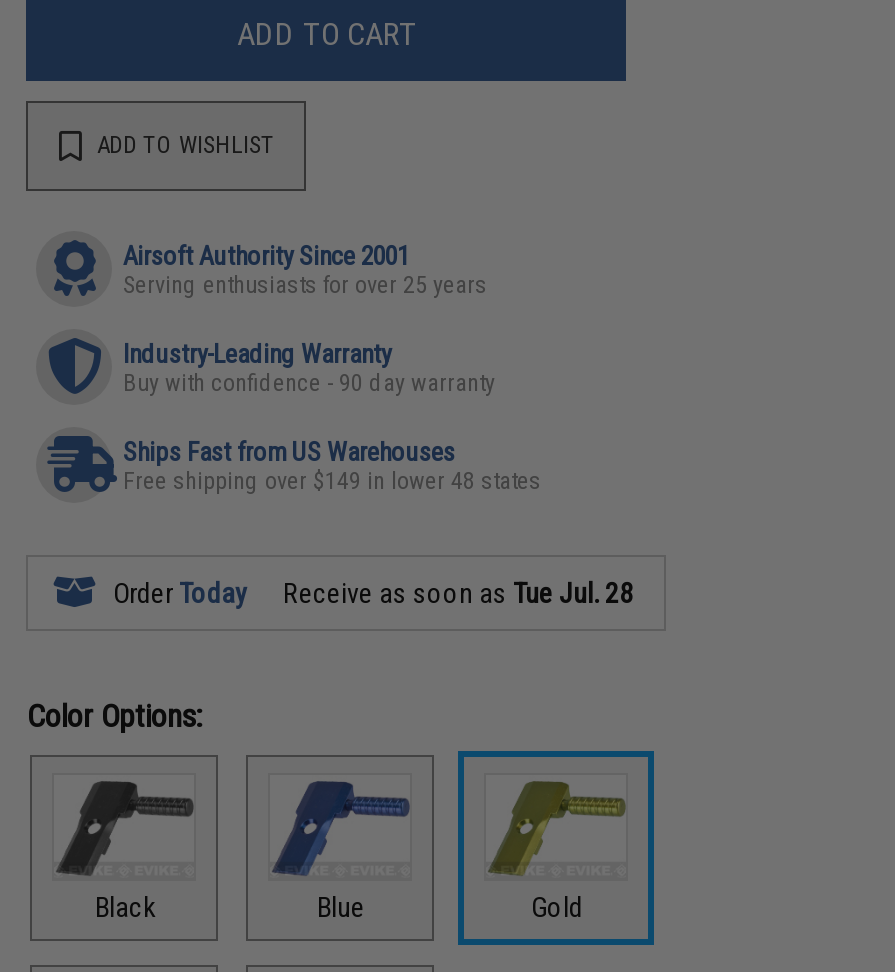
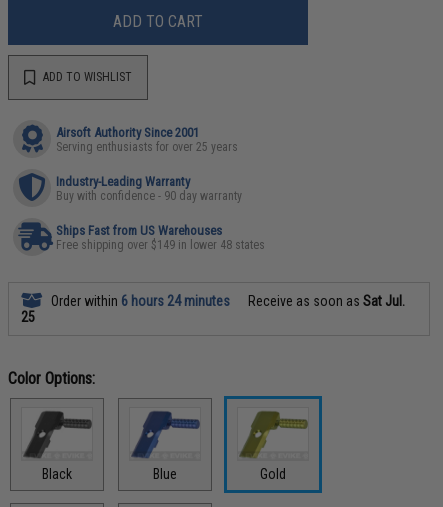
[107,577,633,609] Order Today | Receive as soon as Tue Jul. 28 -> [21,293,405,325] Order within 6 hours 24 minutes | Receive as soon as Sat Jul. | 25

